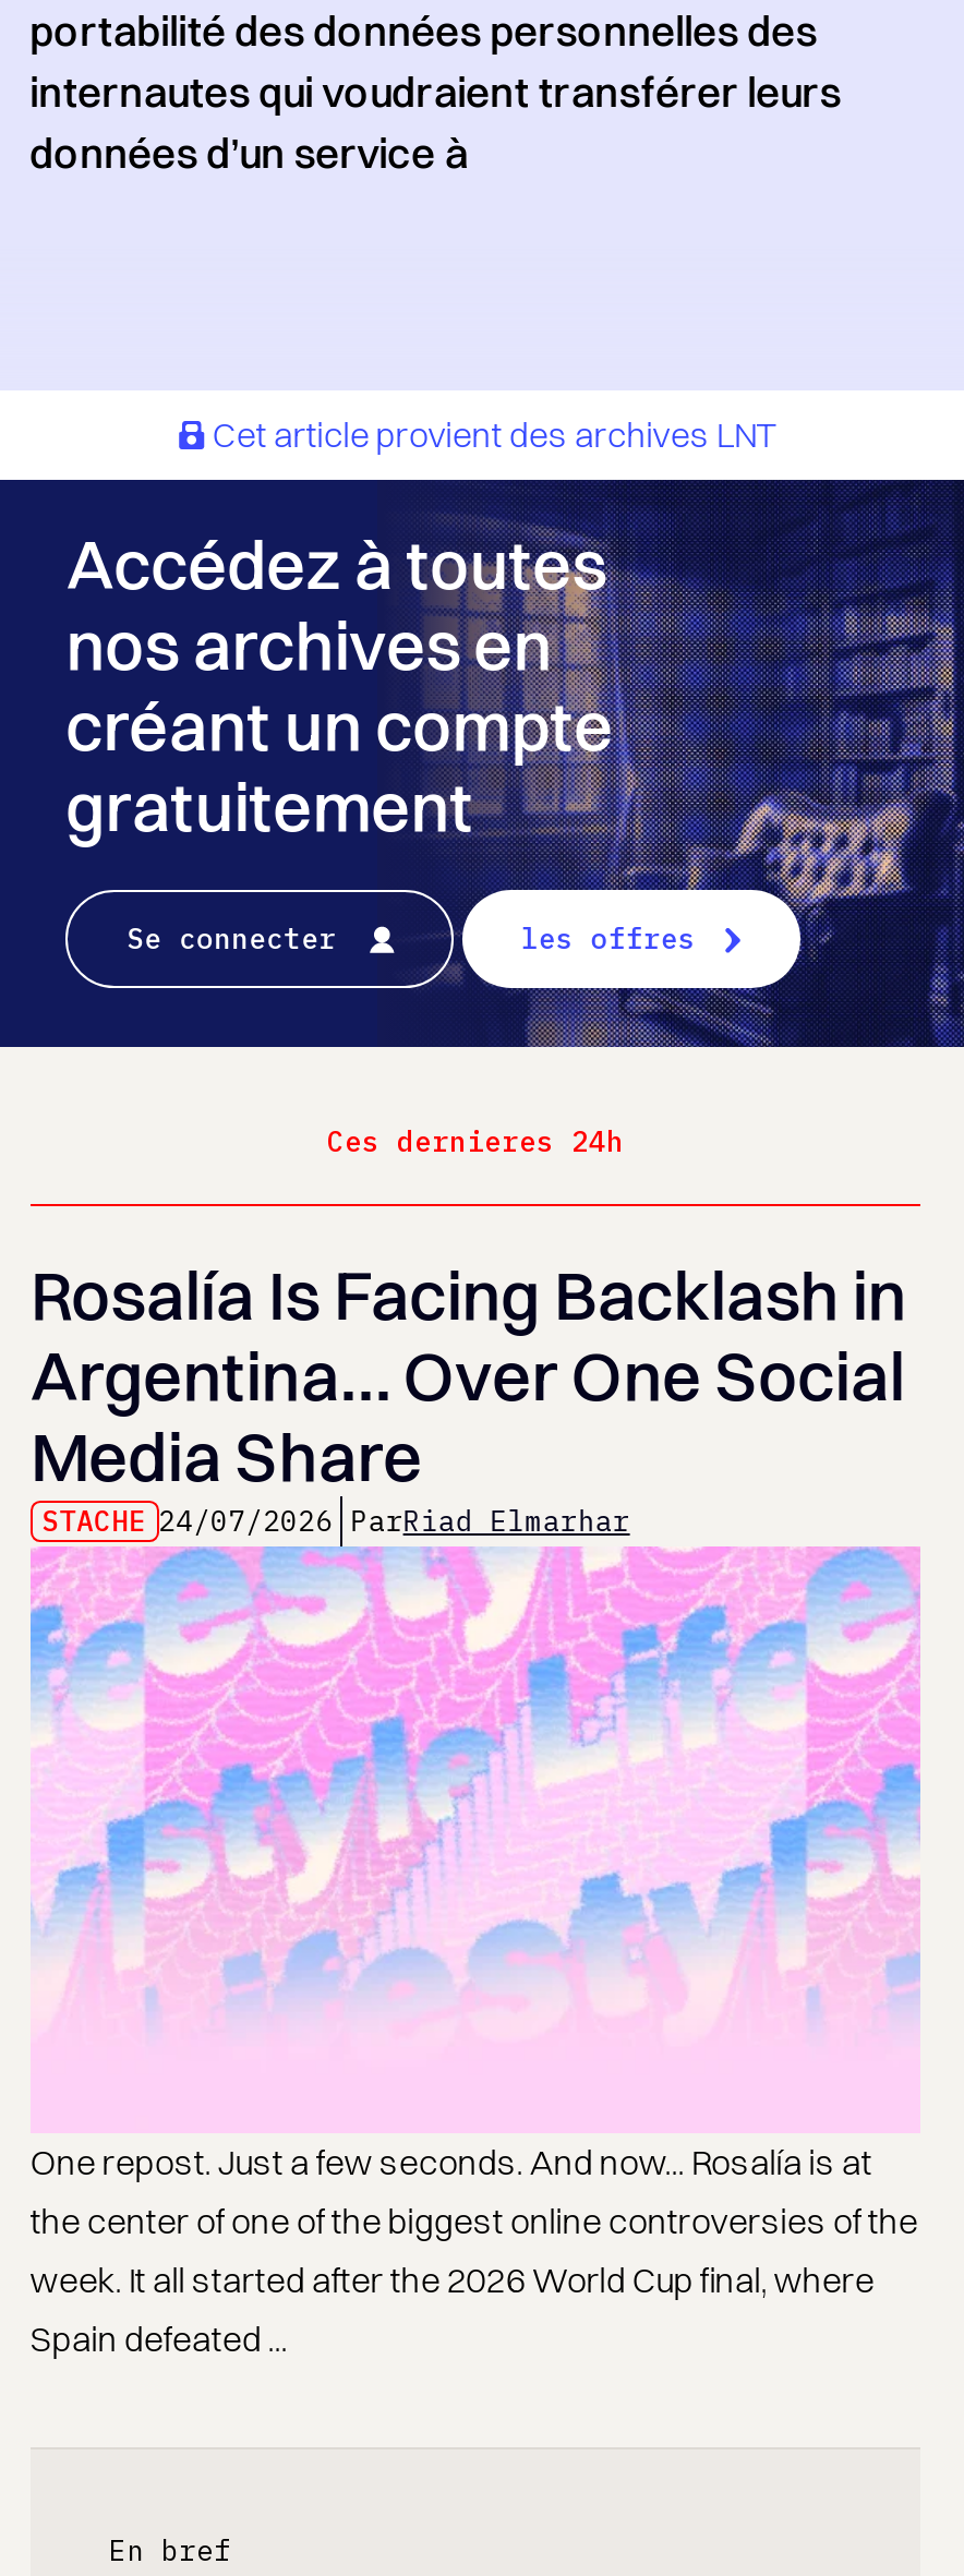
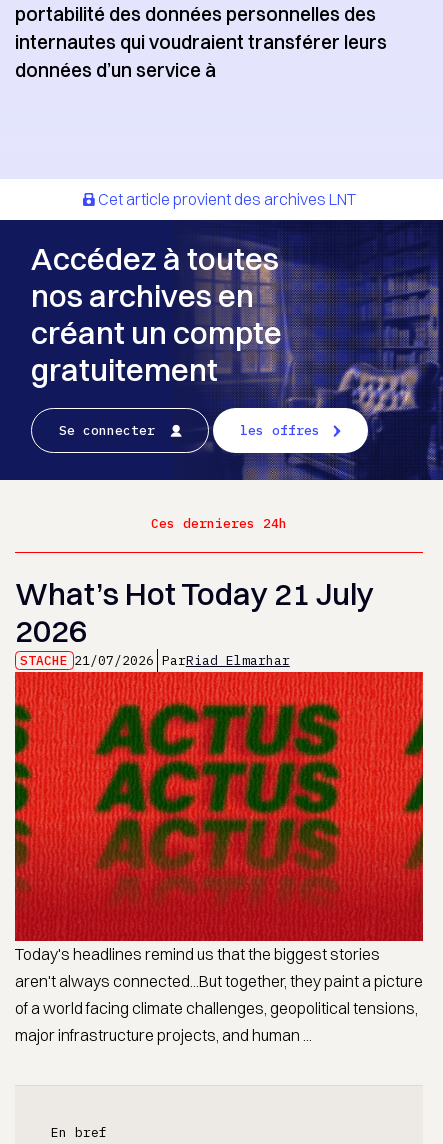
[30,1253,907,1540] Rosalía Is Facing Backlash in | Argentina… Over One Social | Media Share | STACHE 24/07/2026 ParRiad Elmarhar -> [15,574,374,669] What’s Hot Today 21 July | 2026 | STACHE 21/07/2026 ParRiad Elmarhar
[30,1546,920,2359] [image] | One repost. Just a few seconds. And now... Rosalía is at | the center of one of the biggest online controversies of the | week. It all started after the 2026 World Cup final, where | Spain defeated ... -> [14,671,424,1044] [image] | Today's headlines remind us that the biggest stories | aren't always connected...But together, they paint a picture | of a world facing climate challenges, geopolitical tensions, | major infrastructure projects, and human ...

